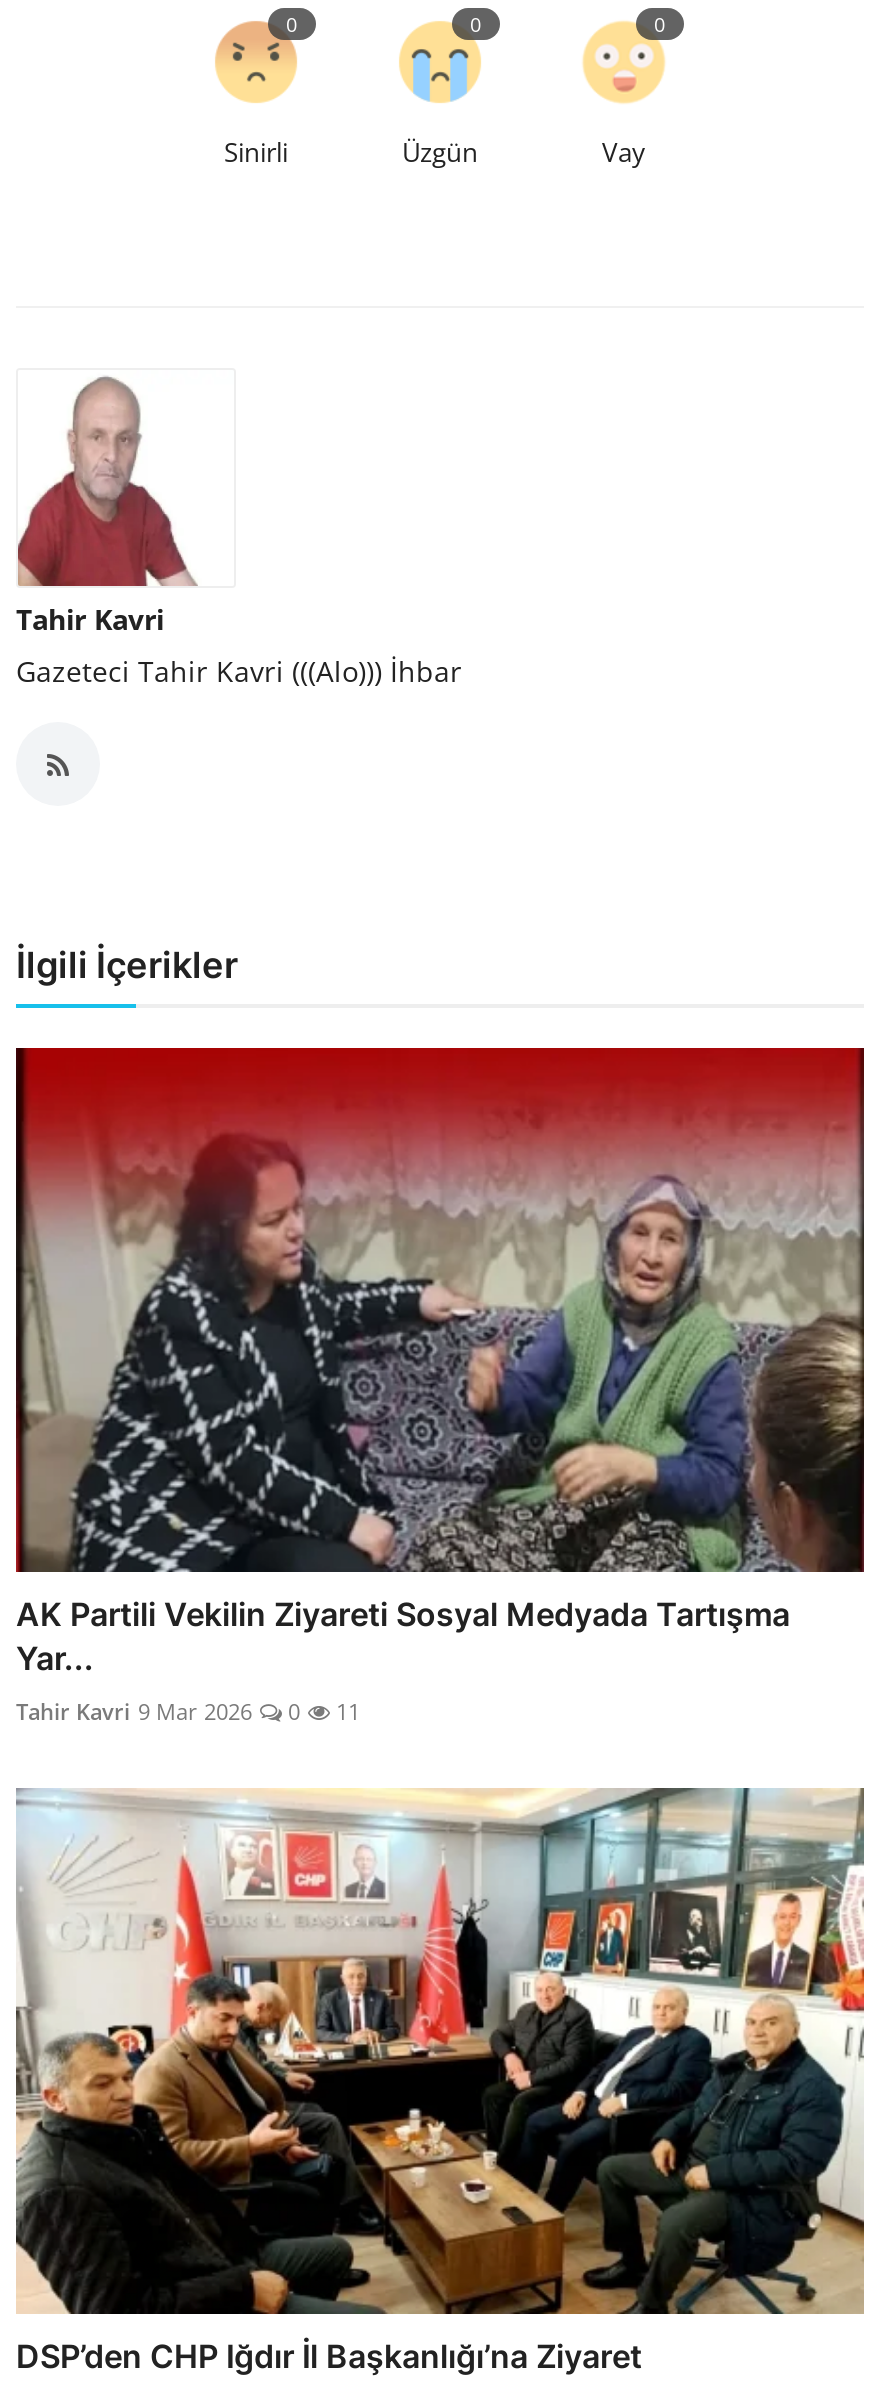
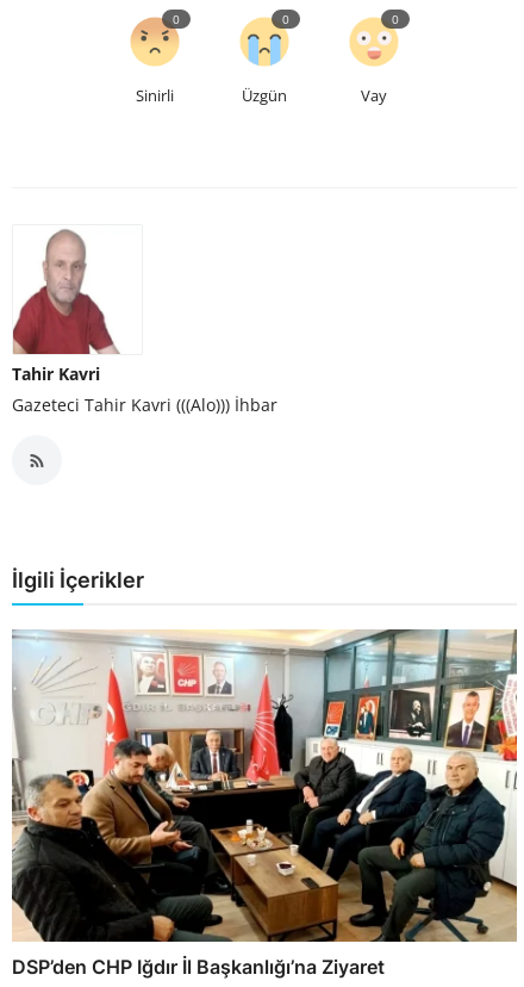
[14,1046,866,1727] [image] | AK Partili Vekilin Ziyareti Sosyal Medyada Tartışma | Yar... | Tahir Kavri 9 Mar 2026 | 0 | 11 -> none

